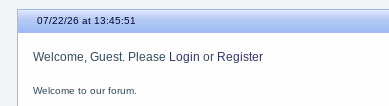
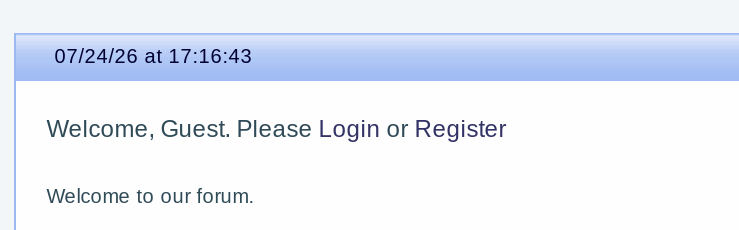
[37,15,136,26] 07/22/26 at 13:45:51 -> [54,45,252,67] 07/24/26 at 17:16:43

